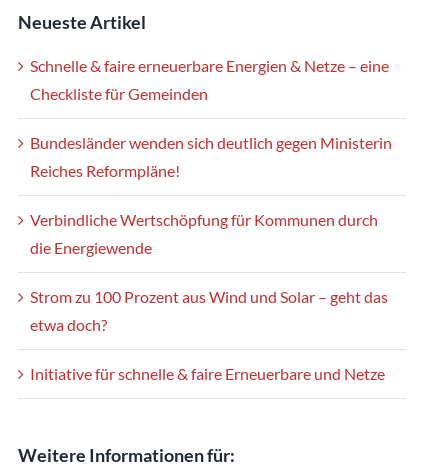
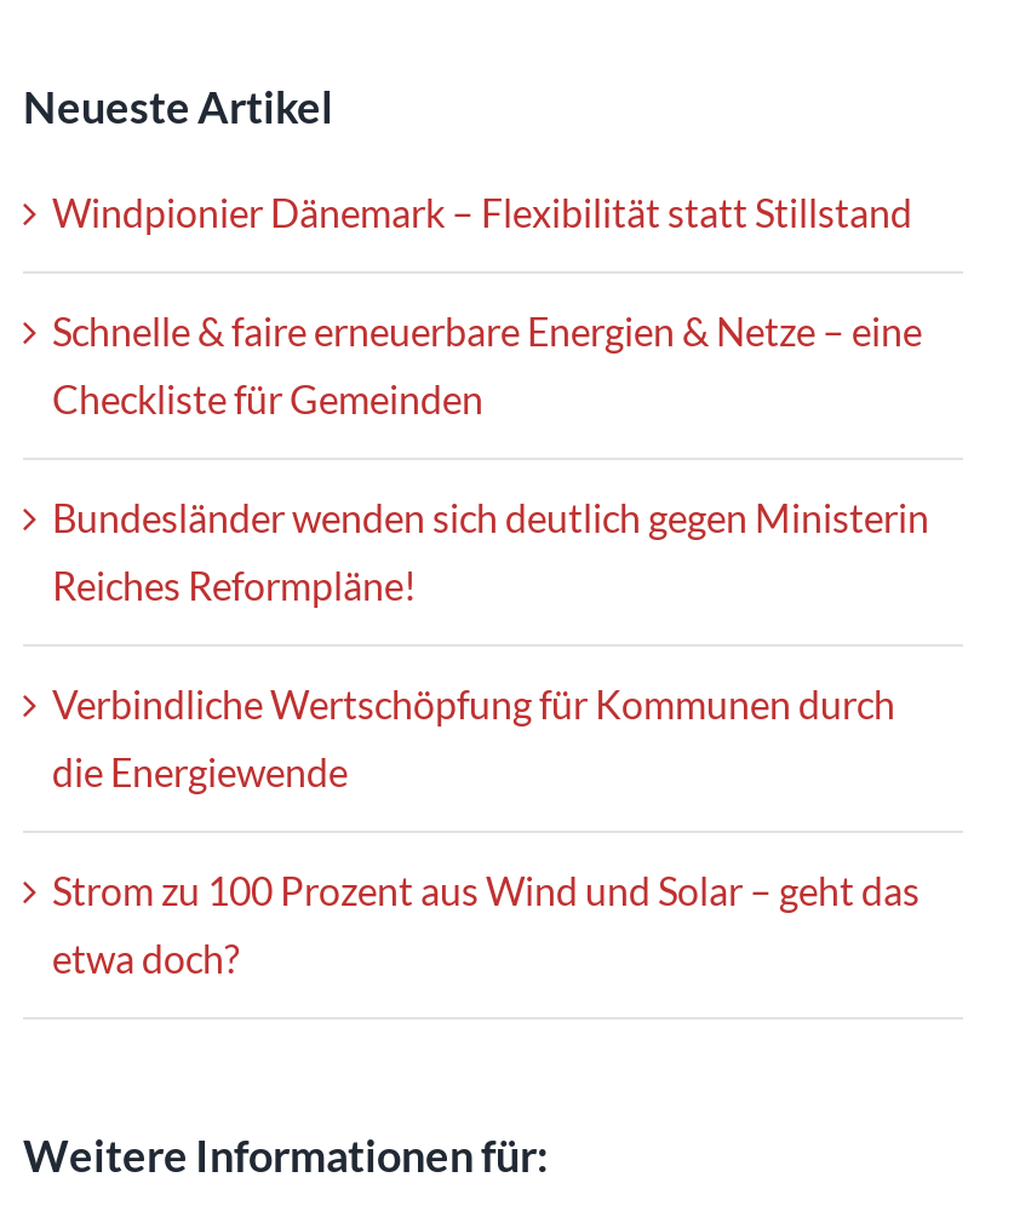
none -> [52,190,912,236] Windpionier Dänemark – Flexibilität statt Stillstand
moved [30,56,392,334] -> [52,309,929,982]: Schnelle & faire erneuerbare Energien & Netze – eine | Checkliste für Gemeinden | Bundesländer wenden sich deutlich gegen Ministerin | Reiches Reformpläne! | Verbindliche Wertschöpfung für Kommunen durch | die Energiewende | Strom zu 100 Prozent aus Wind und Solar – geht das | etwa doch?
[30,364,385,383] Initiative für schnelle & faire Erneuerbare und Netze -> none

